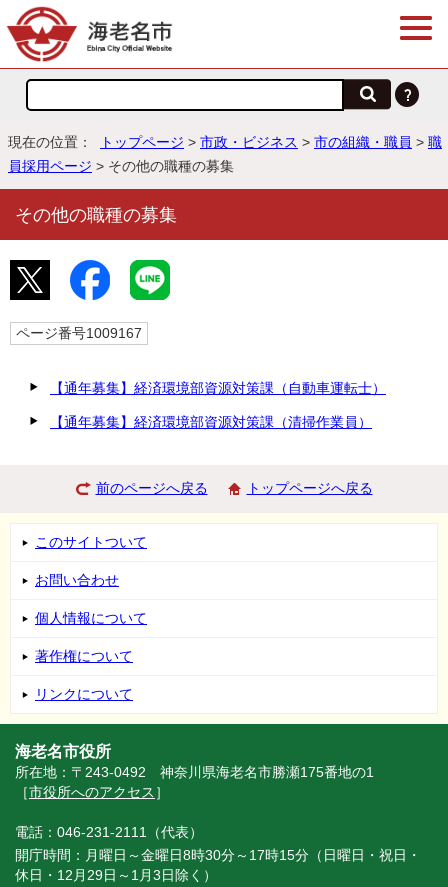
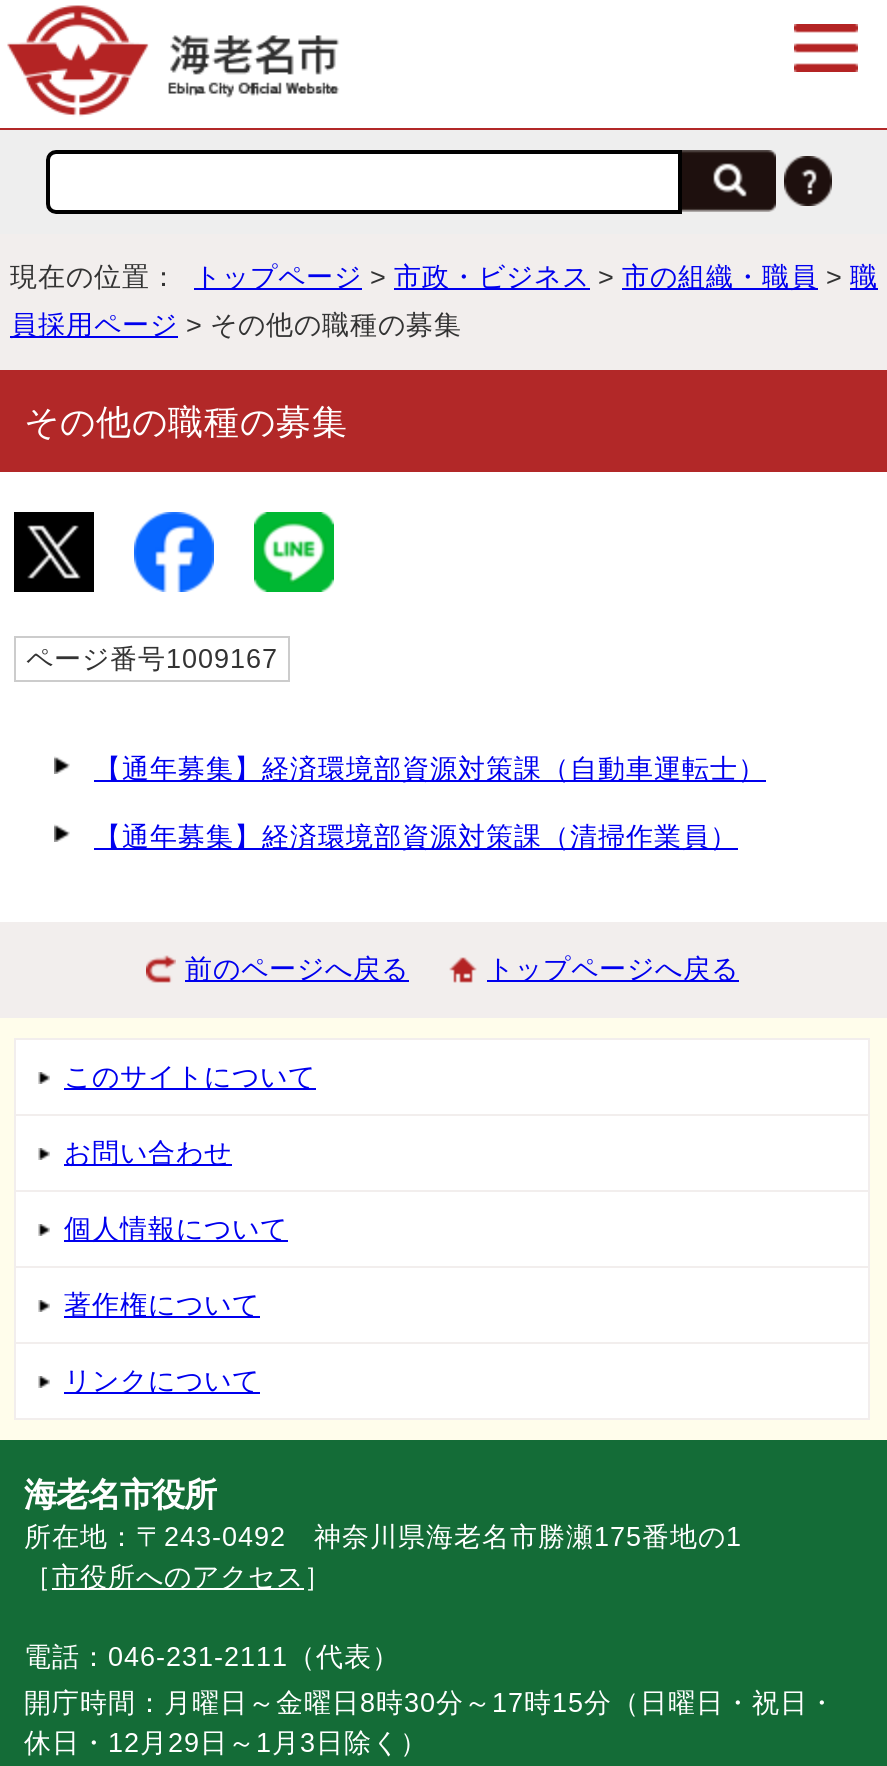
[35,535,147,550] このサイトついて -> [64,1062,316,1092] このサイトについて

